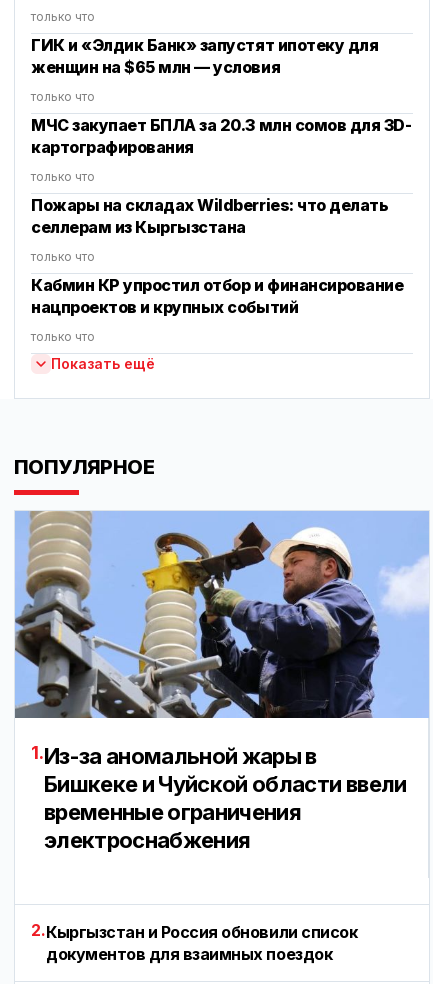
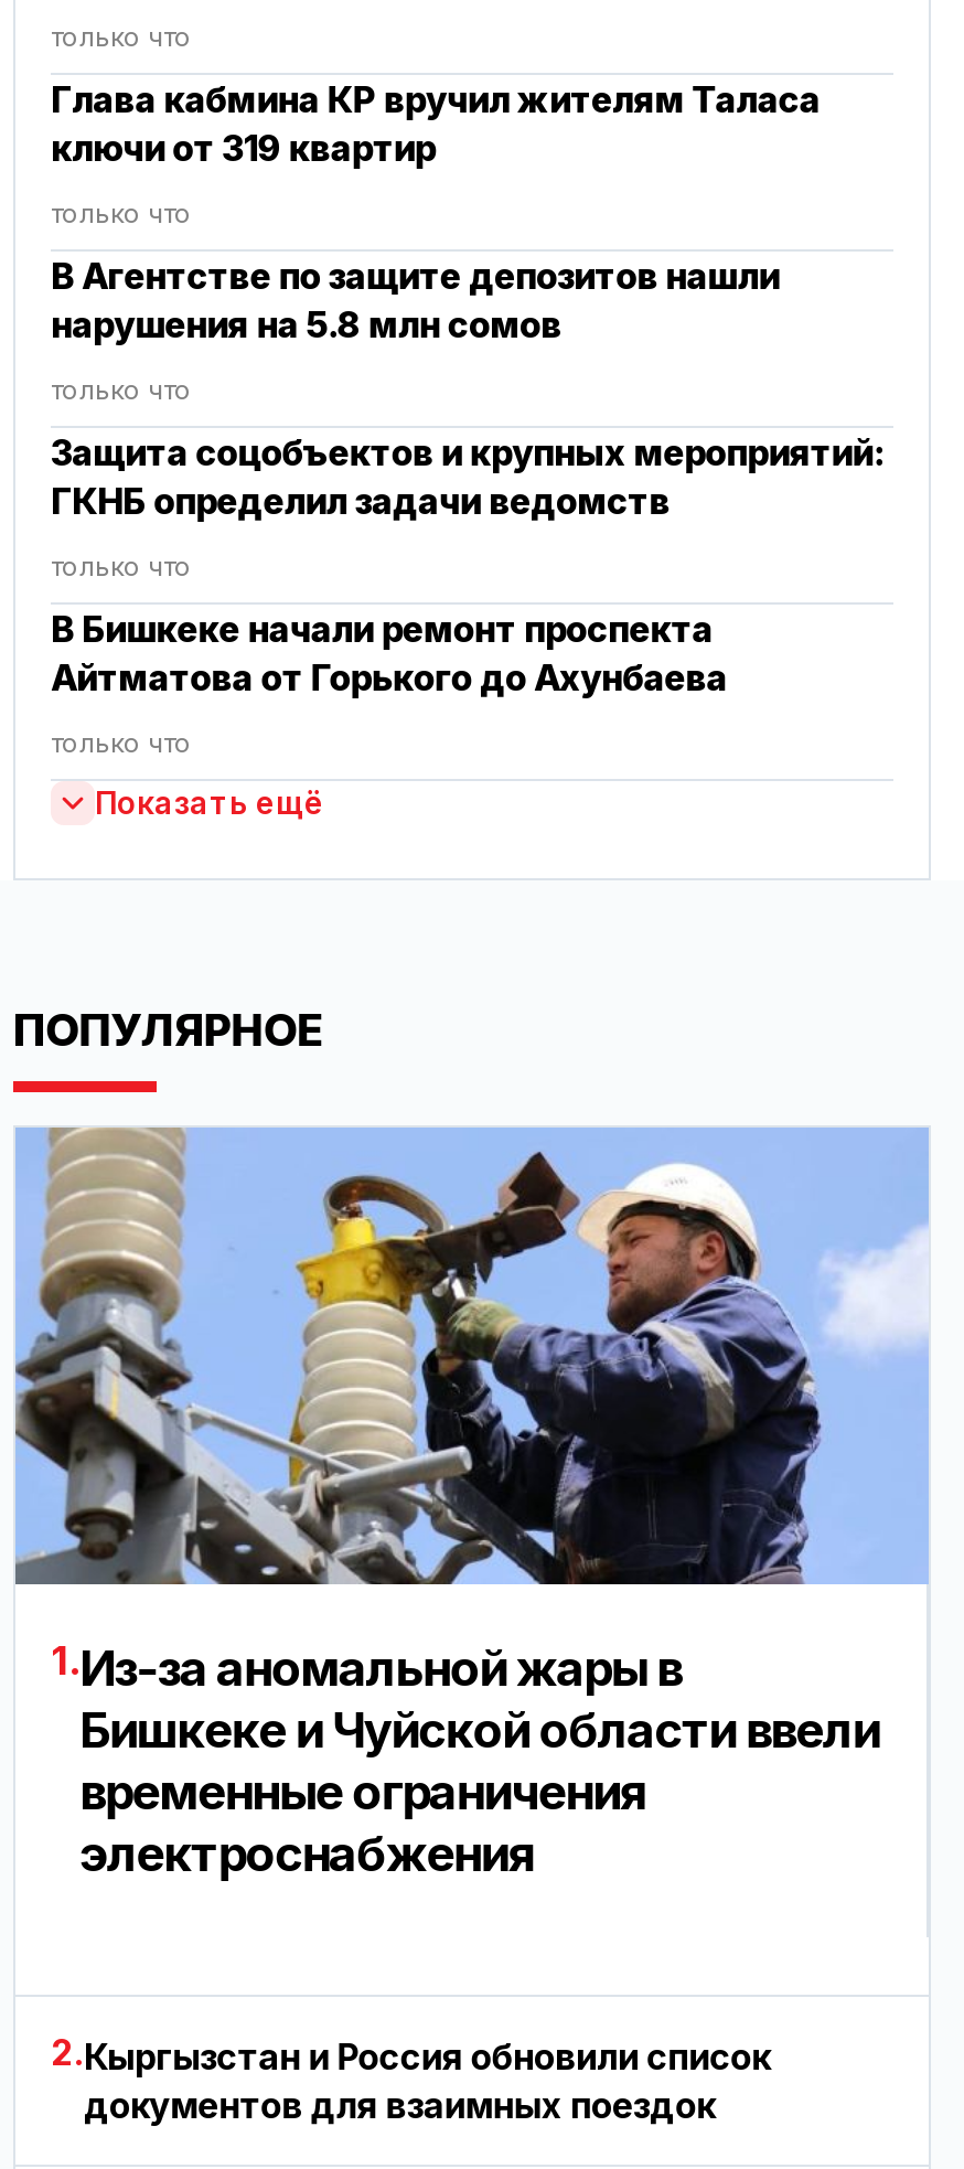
[31,35,378,77] ГИК и «Элдик Банк» запустят ипотеку для | женщин на $65 млн — условия -> [51,78,820,170] Глава кабмина КР вручил жителям Таласа | ключи от 319 квартир
[31,115,411,157] МЧС закупает БПЛА за 20.3 млн сомов для 3D- | картографирования -> [51,254,779,347] В Агентстве по защите депозитов нашли | нарушения на 5.8 млн сомов
[31,195,388,237] Пожары на складах Wildberries: что делать | селлерам из Кыргызстана -> [51,431,883,523] Защита соцобъектов и крупных мероприятий: | ГКНБ определил задачи ведомств
[31,275,403,317] Кабмин КР упростил отбор и финансирование | нацпроектов и крупных событий -> [51,607,727,700] В Бишкеке начали ремонт проспекта | Айтматова от Горького до Ахунбаева

